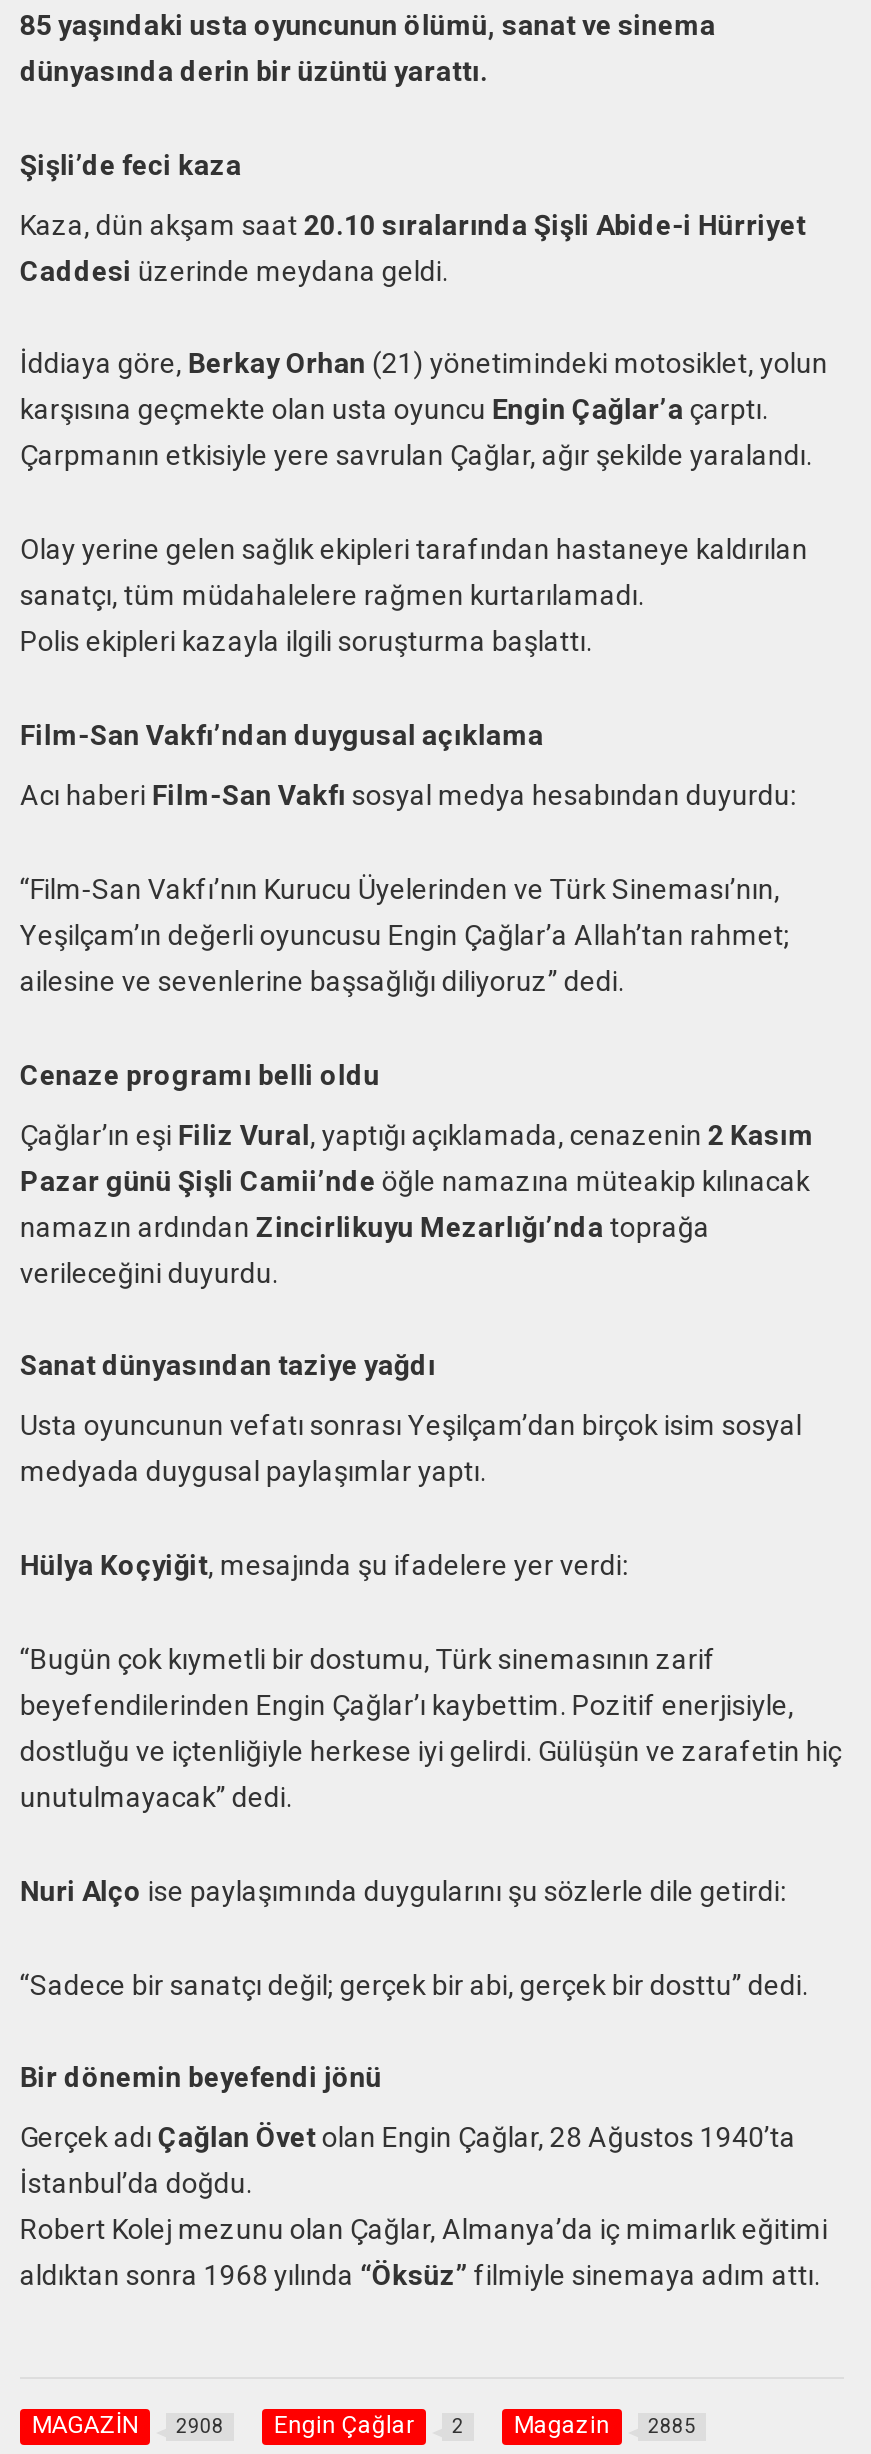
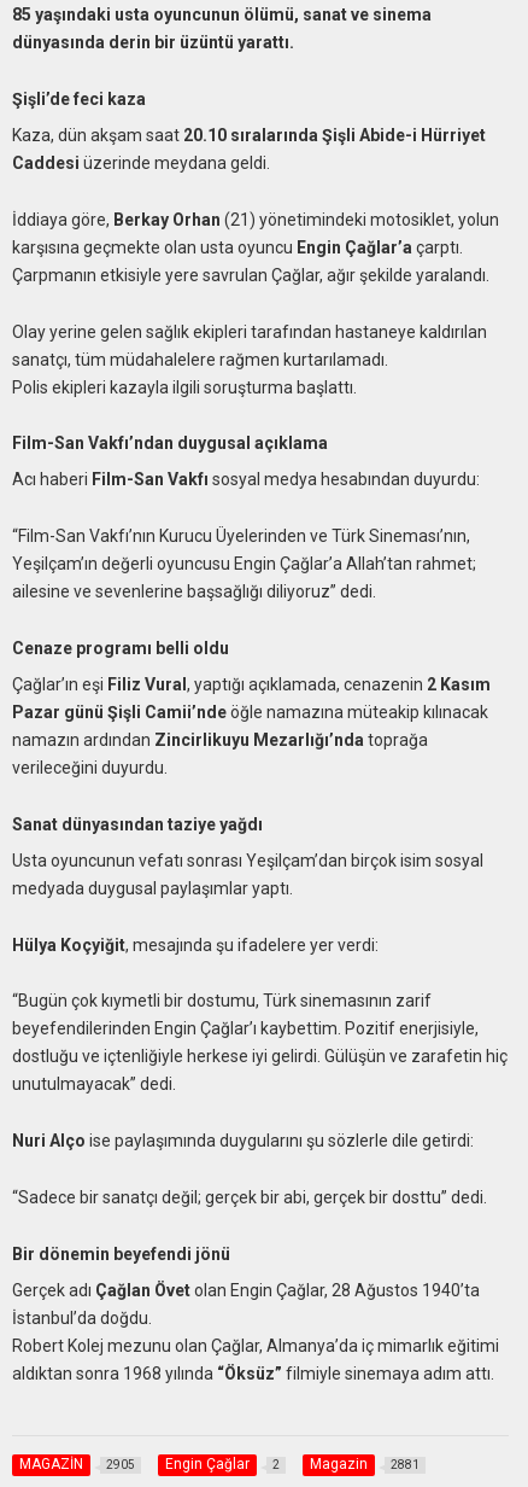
[32,2412,224,2440] MAGAZİN 2908 -> [19,1455,135,1472] MAGAZİN 2905
[514,2412,696,2440] Magazin 2885 -> [310,1455,419,1472] Magazin 2881

